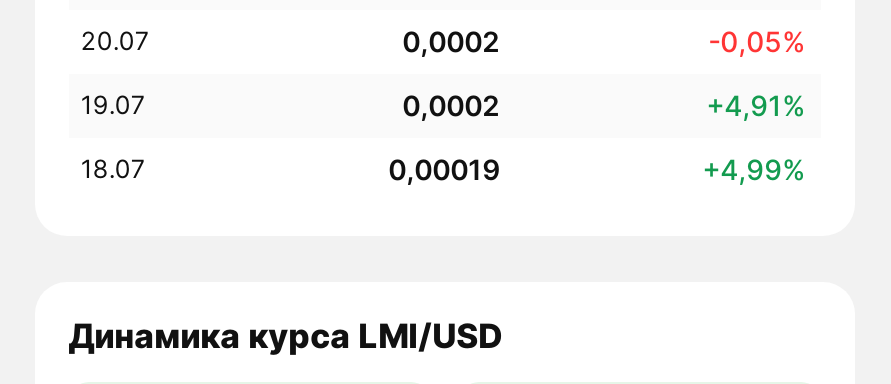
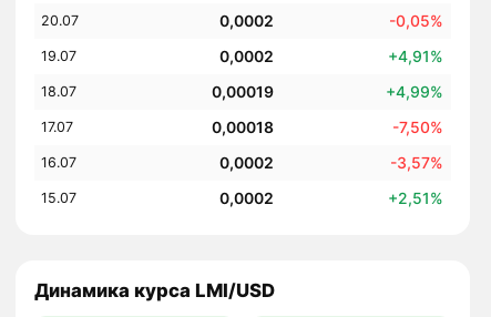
none -> [41,117,443,207] 17.07 | 0,00018 | -7,50% | 16.07 | 0,0002 | -3,57% | 15.07 | 0,0002 | +2,51%

